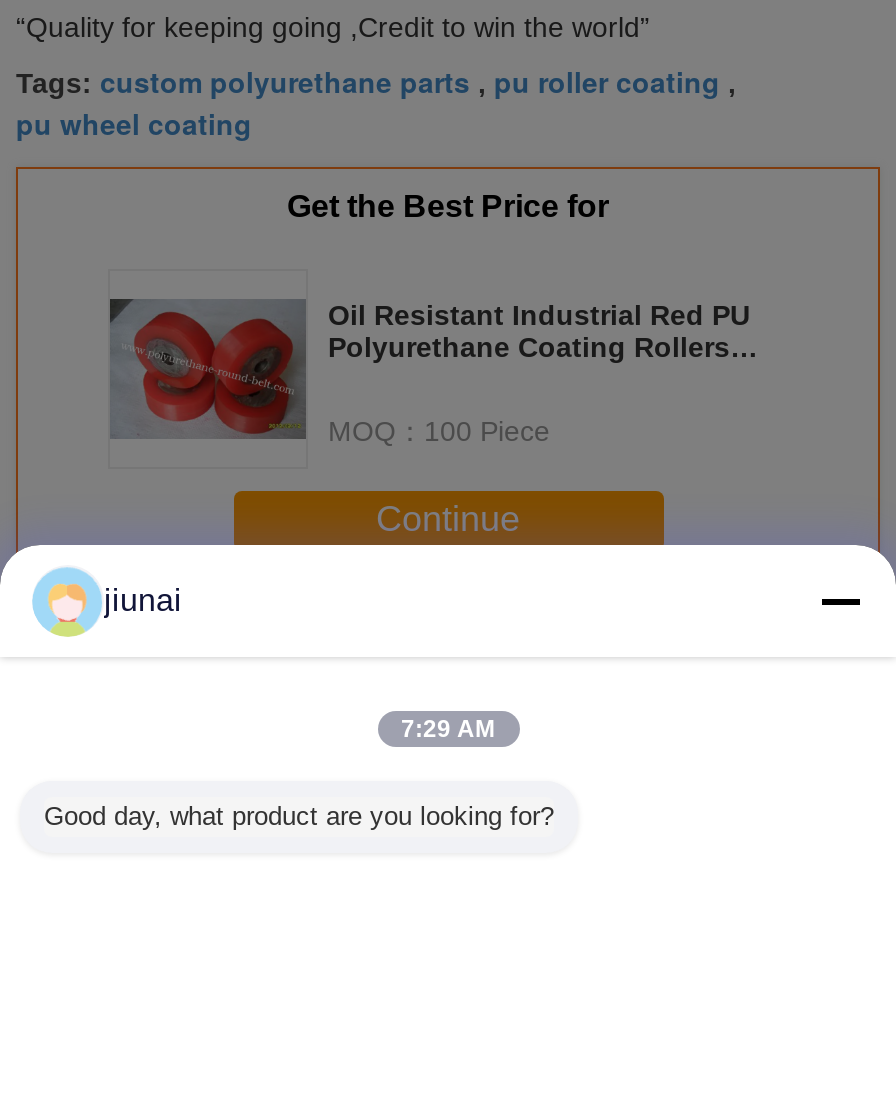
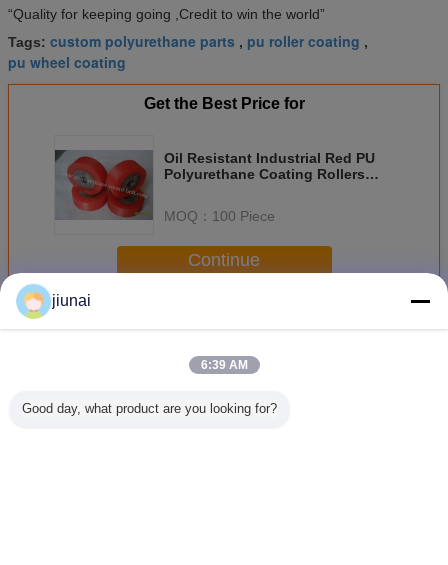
[401,715,495,743] 7:29 AM -> [200,358,247,372] 6:39 AM

